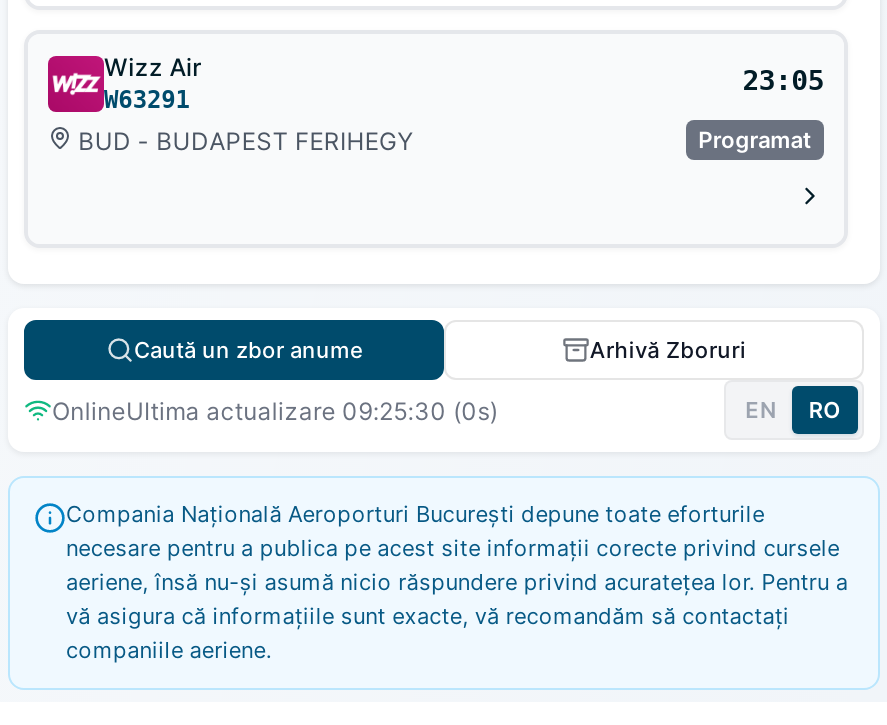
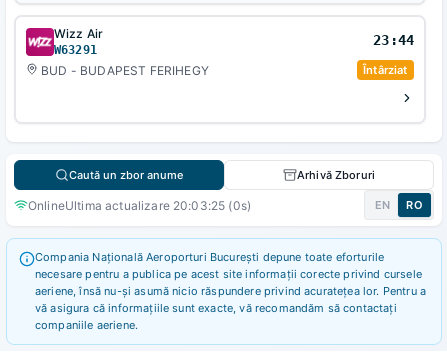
[742,64,824,96] 23:05 -> [373,32,414,48] 23:44
[698,126,811,154] Programat -> [363,63,408,77] Întârziat
[52,395,498,425] OnlineUltima actualizare 09:25:30 (0s) -> [28,198,251,213] OnlineUltima actualizare 20:03:25 (0s)

